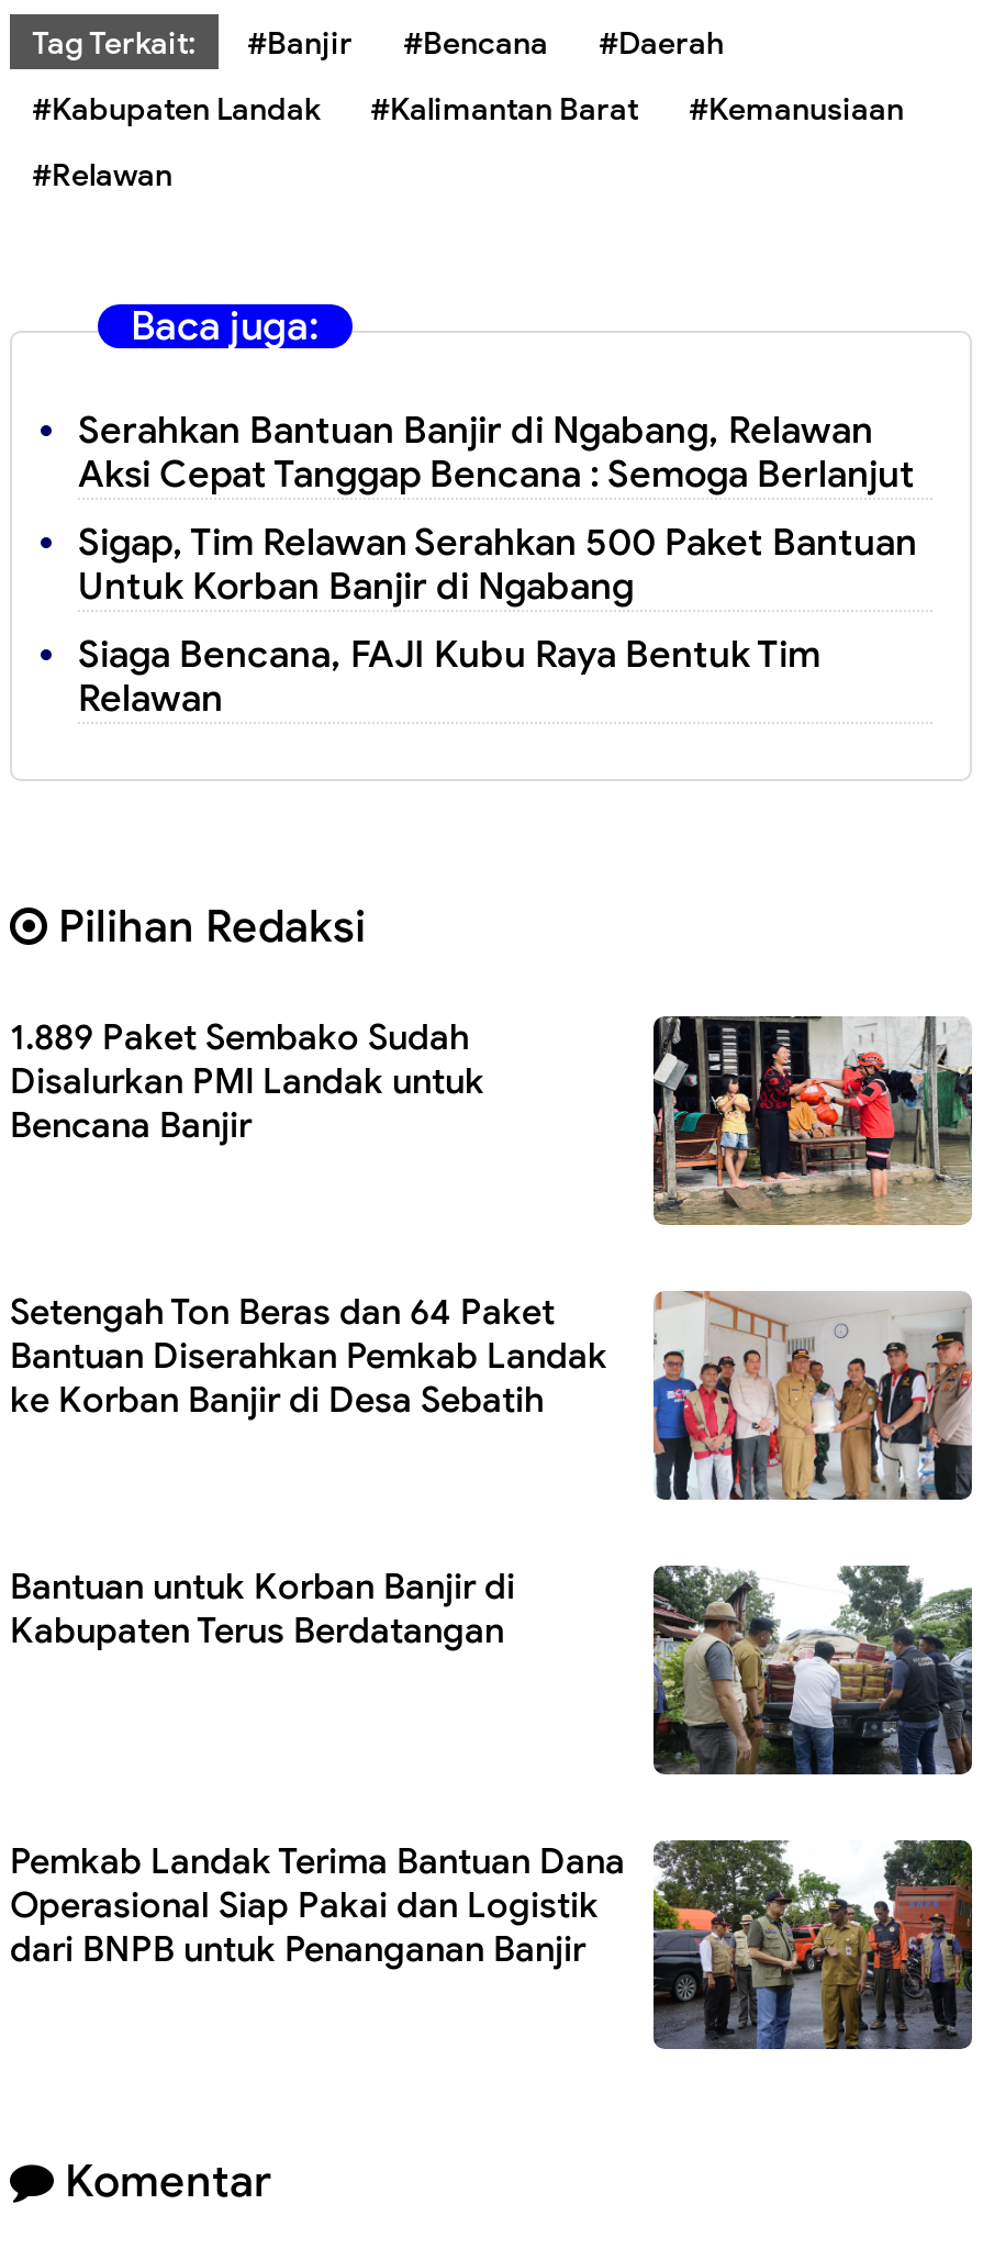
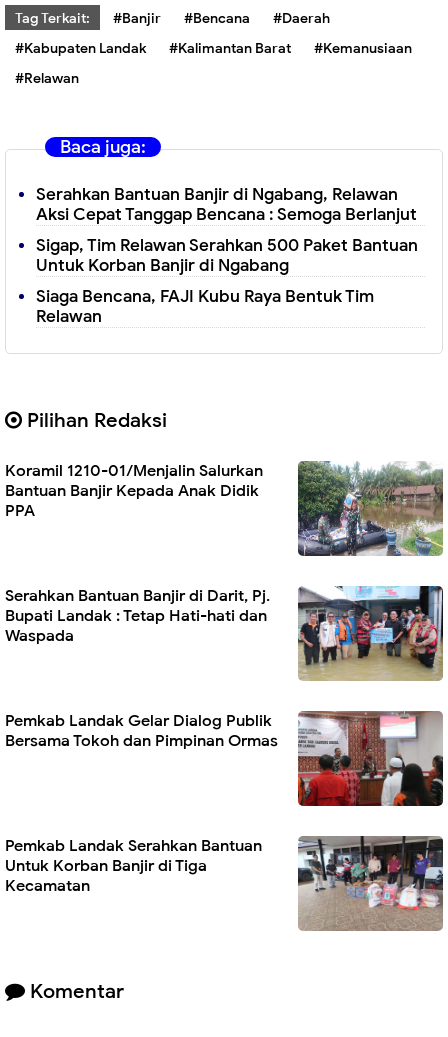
[10,1017,484,1149] 1.889 Paket Sembako Sudah | Disalurkan PMI Landak untuk | Bencana Banjir -> [5,461,263,521] Koramil 1210-01/Menjalin Salurkan | Bantuan Banjir Kepada Anak Didik | PPA
[651,1014,972,1227] [image] -> [298,460,443,557] [image]
[10,1289,974,1502] [image] | Setengah Ton Beras dan 64 Paket | Bantuan Diserahkan Pemkab Landak | ke Korban Banjir di Desa Sebatih -> [5,585,444,681] [image] | Serahkan Bantuan Banjir di Darit, Pj. | Bupati Landak : Tetap Hati-hati dan | Waspada
[10,1566,515,1654] Bantuan untuk Korban Banjir di | Kabupaten Terus Berdatangan -> [5,711,278,751] Pemkab Landak Gelar Dialog Publik | Bersama Tokoh dan Pimpinan Ormas
[651,1566,972,1777] [image] -> [297,710,444,807] [image]
[10,1840,972,2051] [image] | Pemkab Landak Terima Bantuan Dana | Operasional Siap Pakai dan Logistik | dari BNPB untuk Penanganan Banjir -> [5,835,444,932] [image] | Pemkab Landak Serahkan Bantuan | Untuk Korban Banjir di Tiga | Kecamatan

